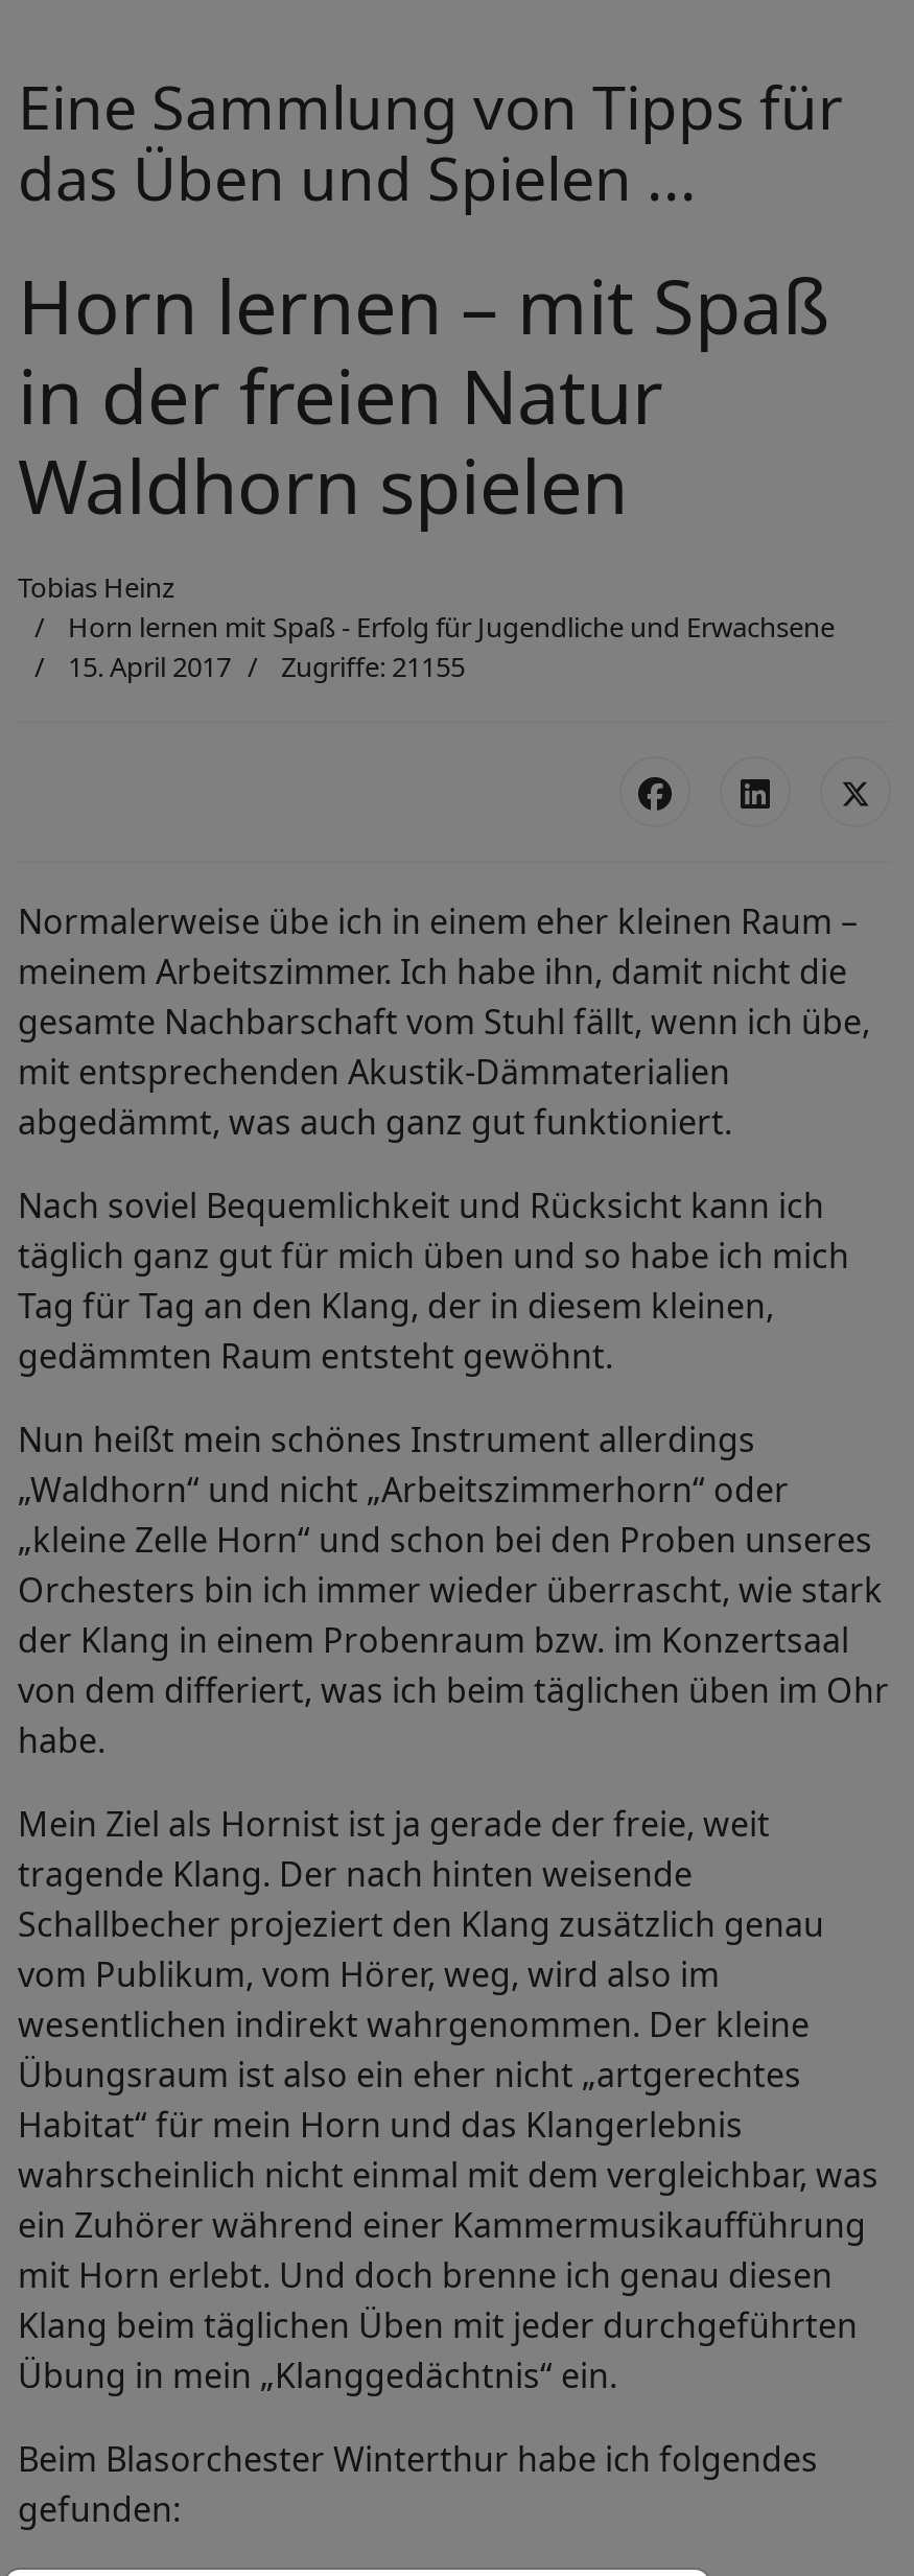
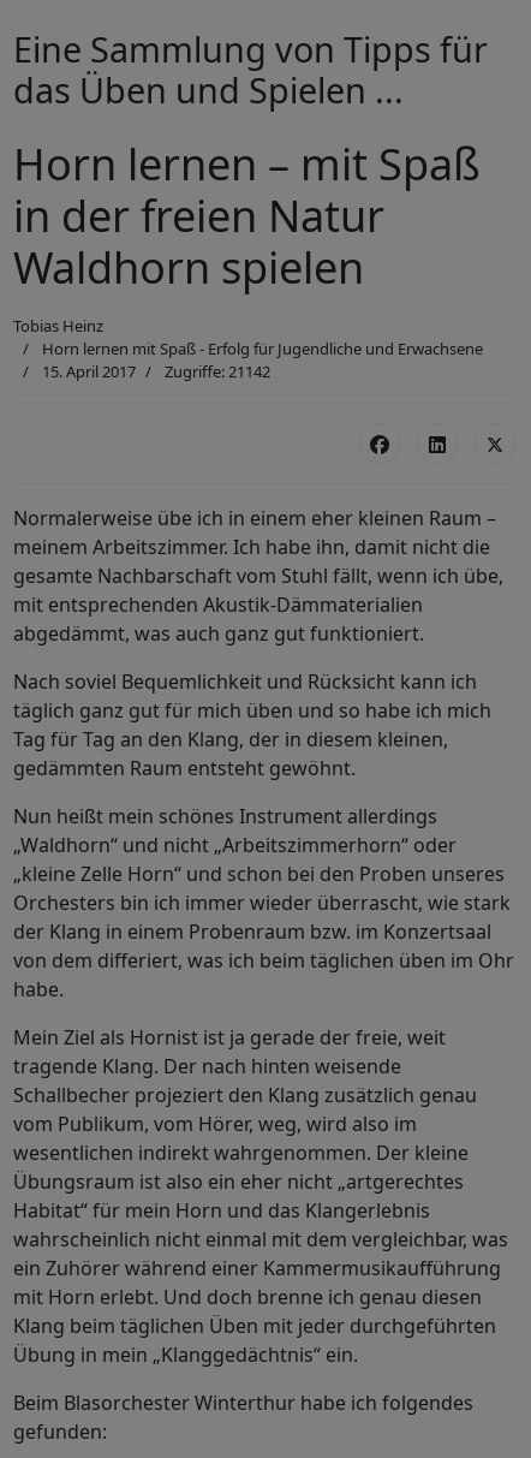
[68,648,465,685] 15. April 2017 Zugriffe: 21155 -> [42,361,270,382] 15. April 2017 Zugriffe: 21142

